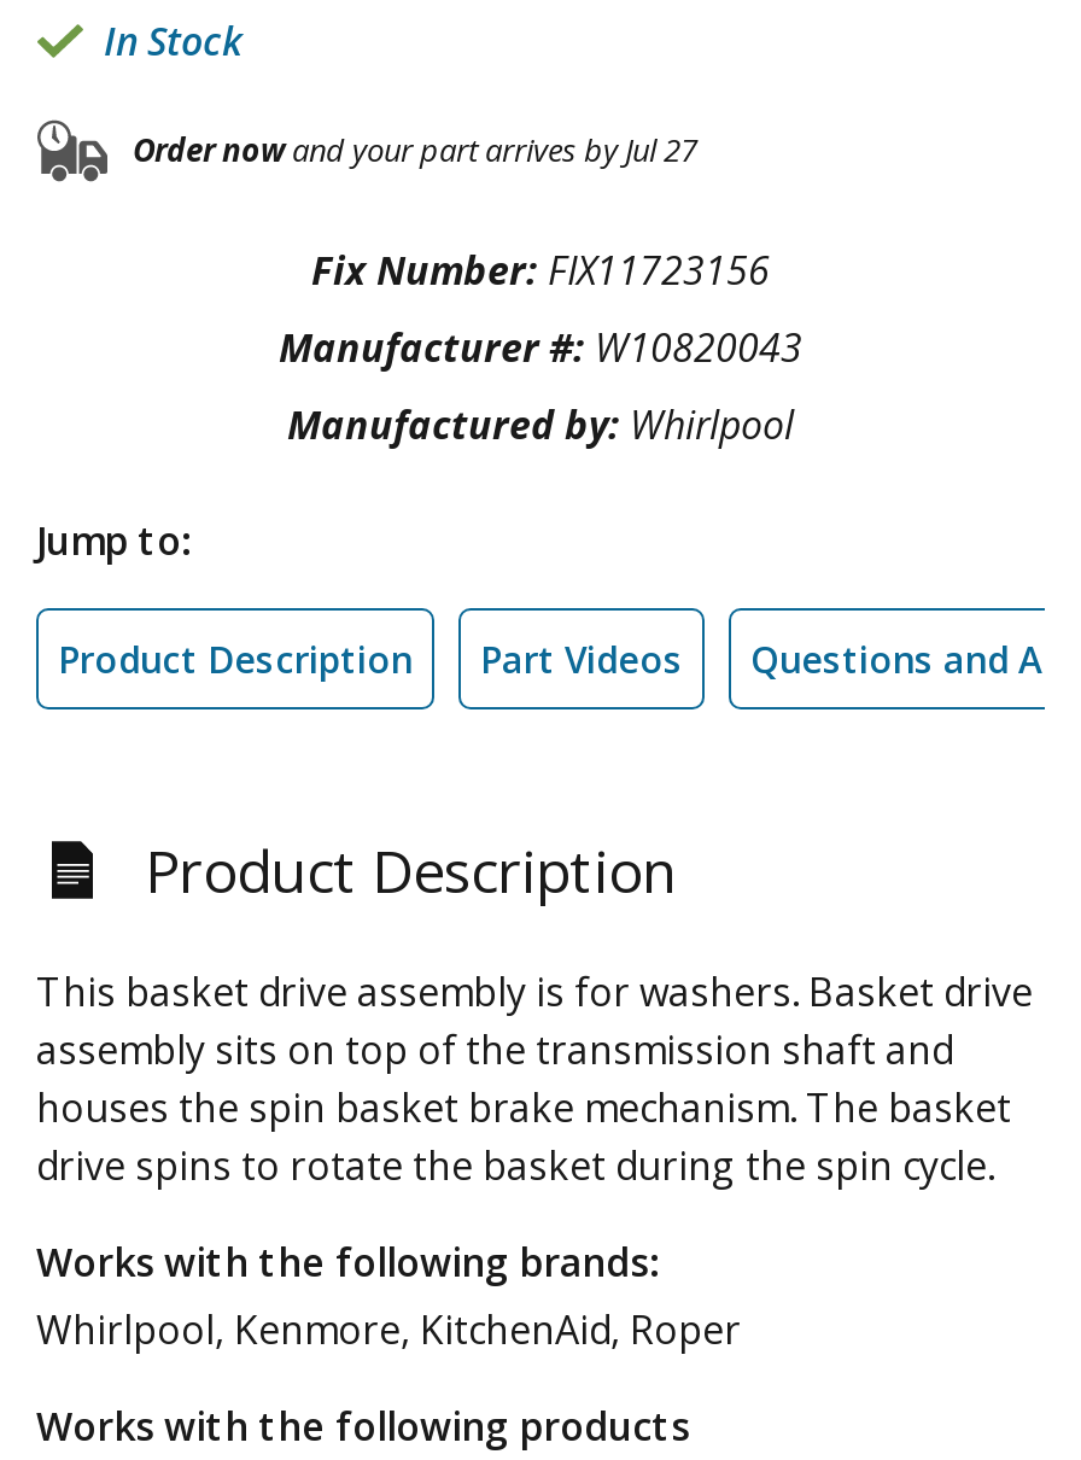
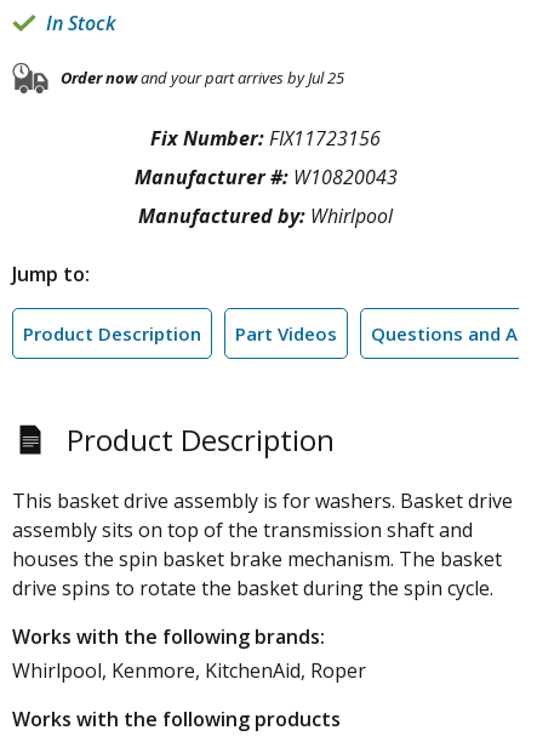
[133,129,697,172] Order nowand your part arrives by Jul 27 -> [61,67,344,89] Order nowand your part arrives by Jul 25

